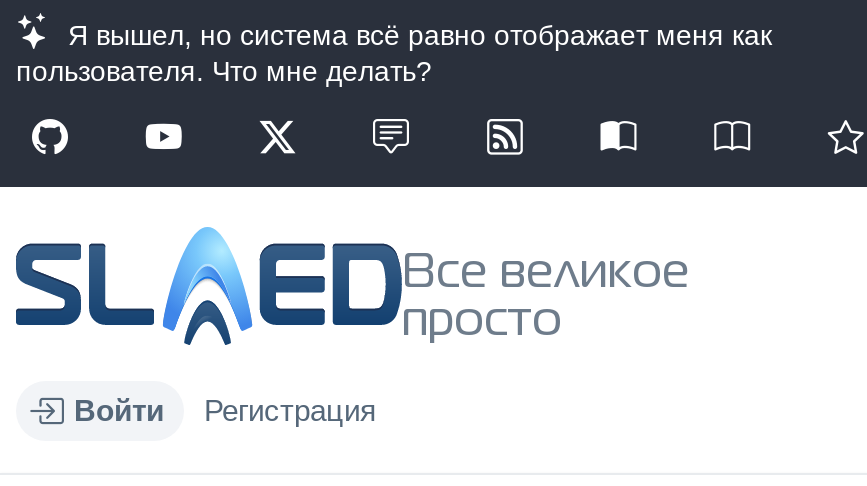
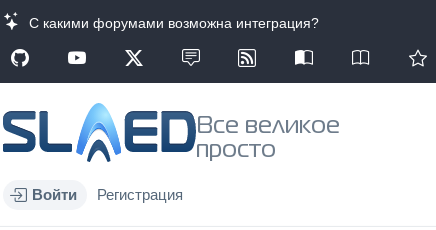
[16,19,772,87] Я вышел, но система всё равно отображает меня как | пользователя. Что мне делать? -> [21,15,319,31] С какими форумами возможна интеграция?

